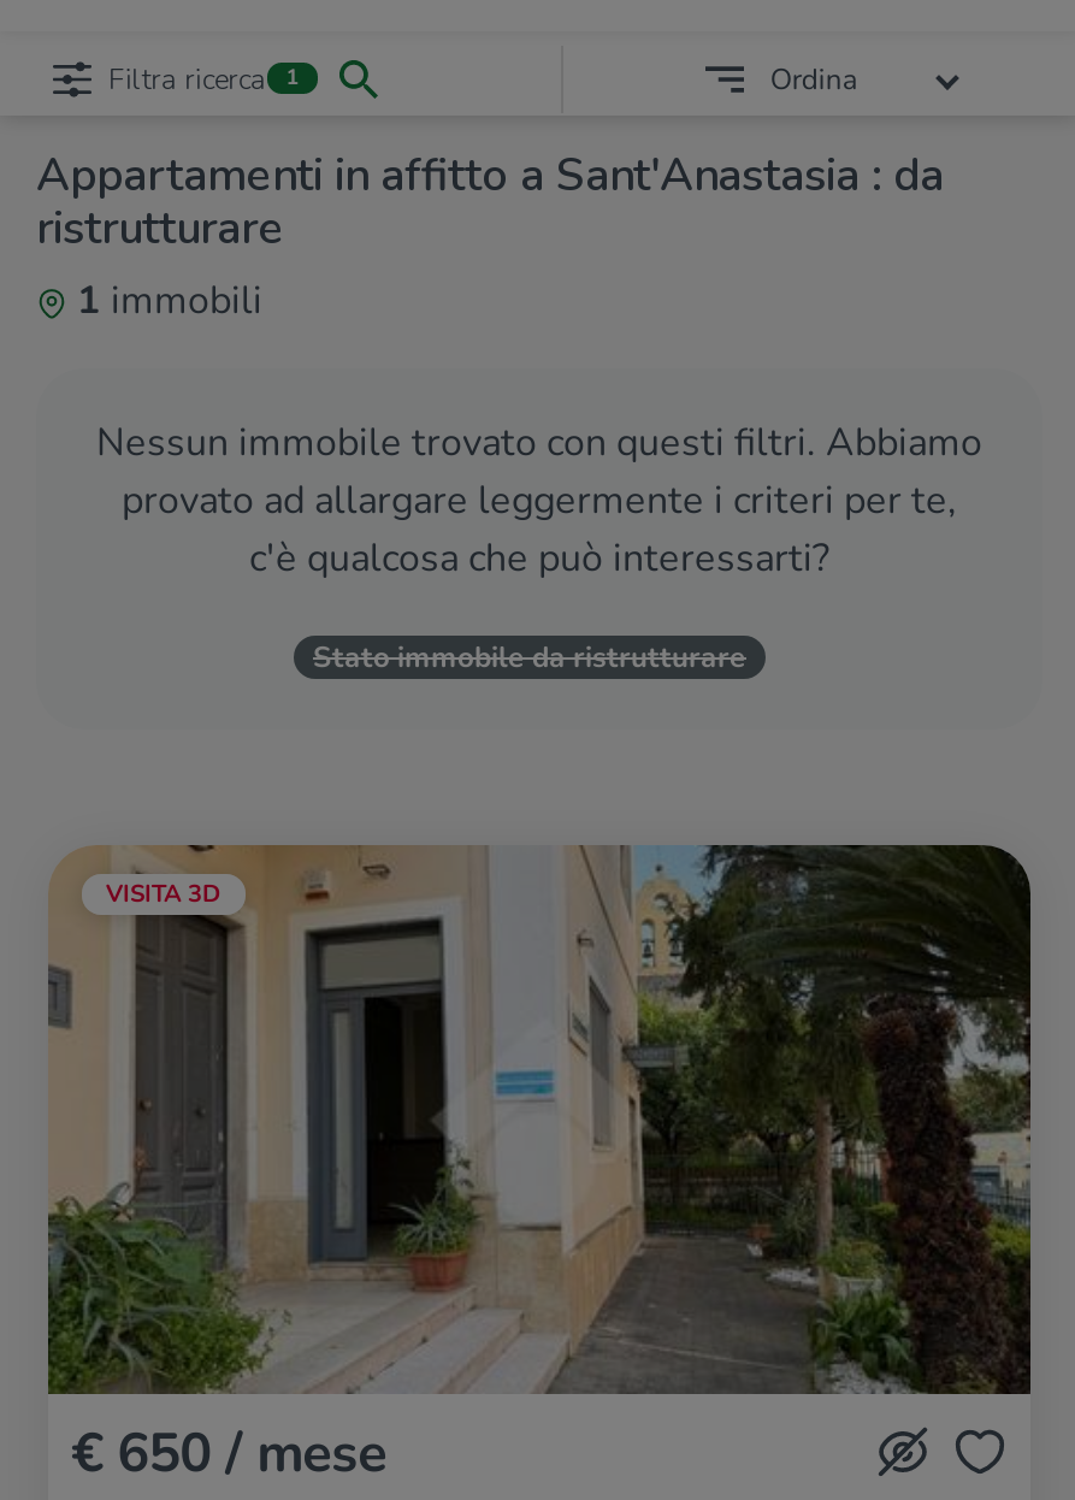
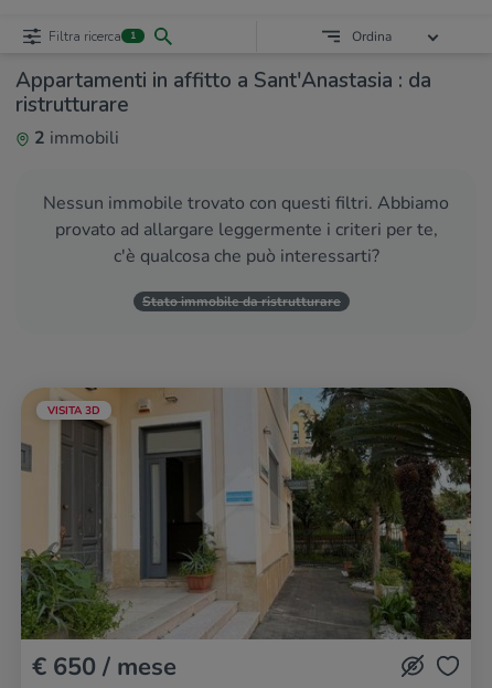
[77,274,262,326] 1 immobili -> [34,125,119,150] 2 immobili

